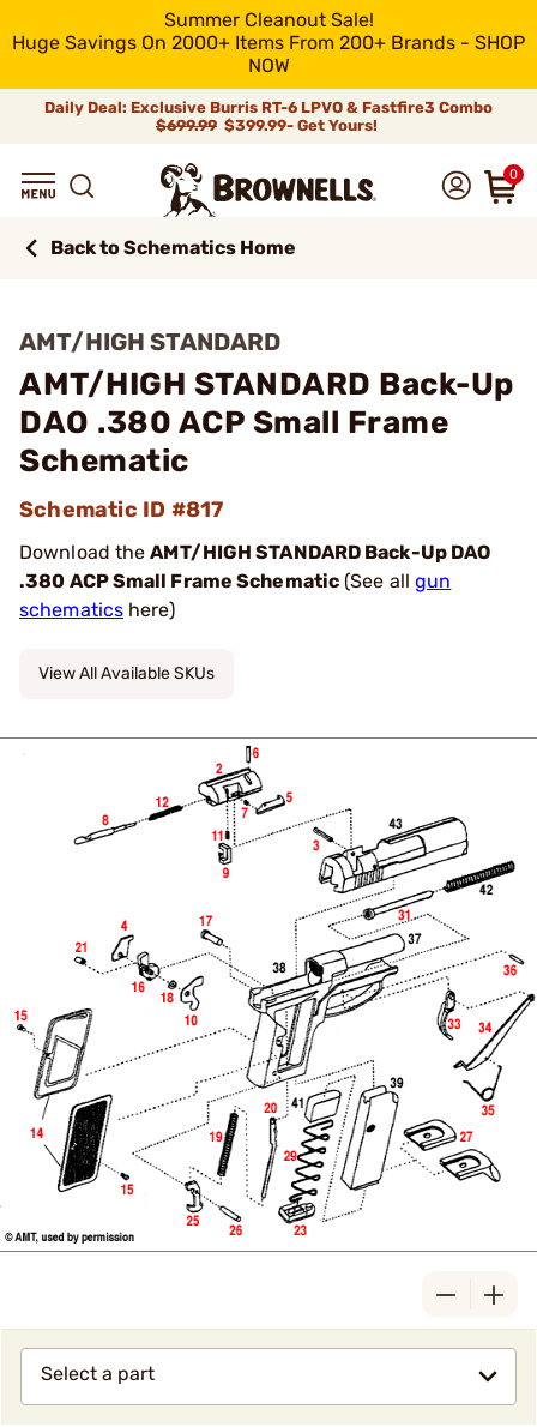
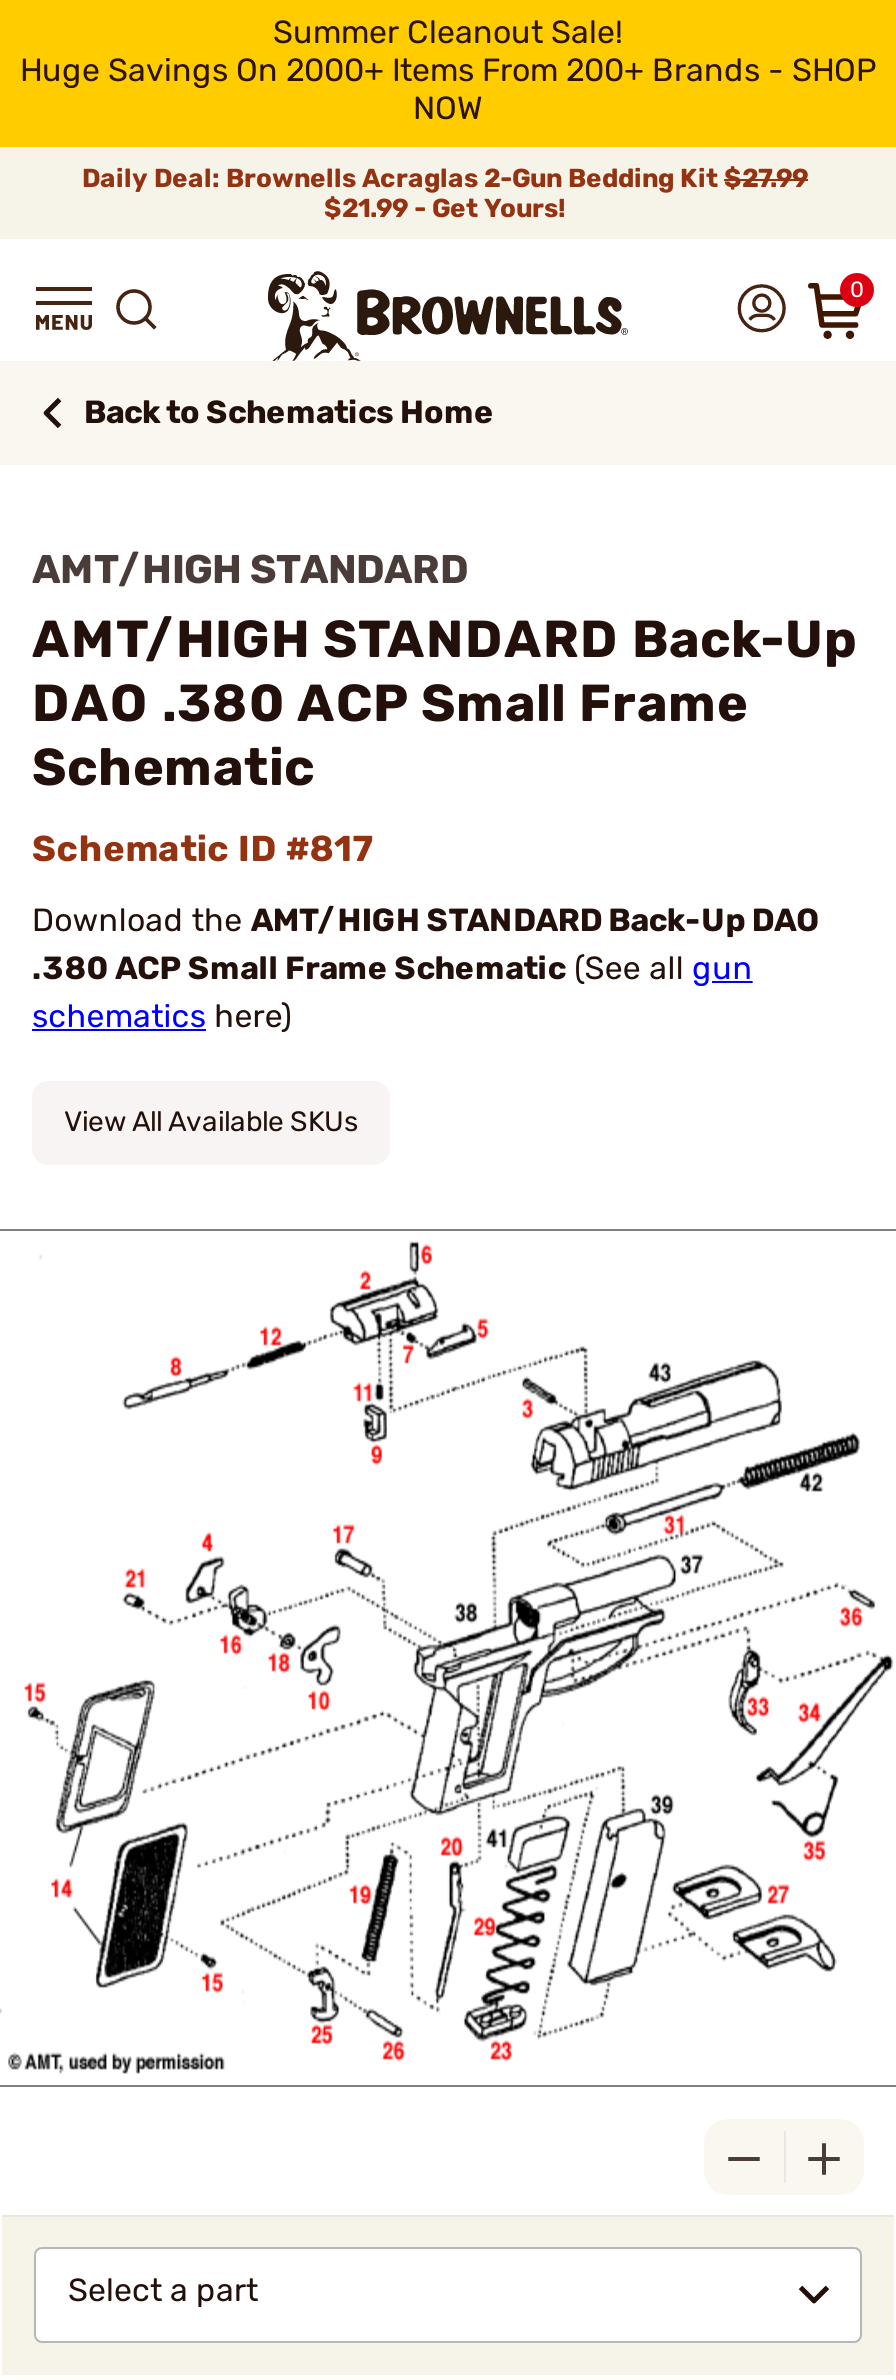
[44,98,493,134] Daily Deal: Exclusive Burris RT-6 LPVO & Fastfire3 Combo | $699.99 $399.99- Get Yours! -> [82,163,808,223] Daily Deal: Brownells Acraglas 2-Gun Bedding Kit $27.99 | $21.99 - Get Yours!

